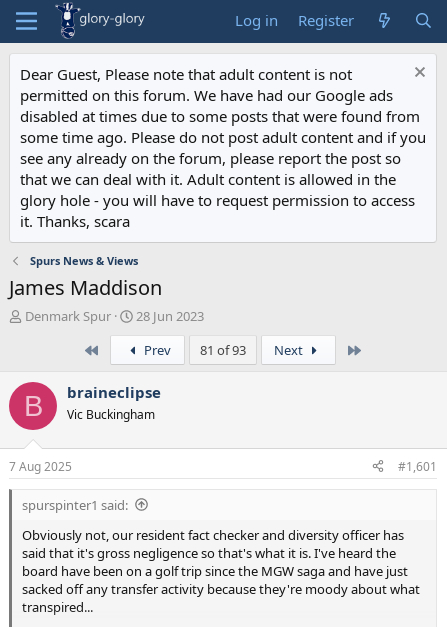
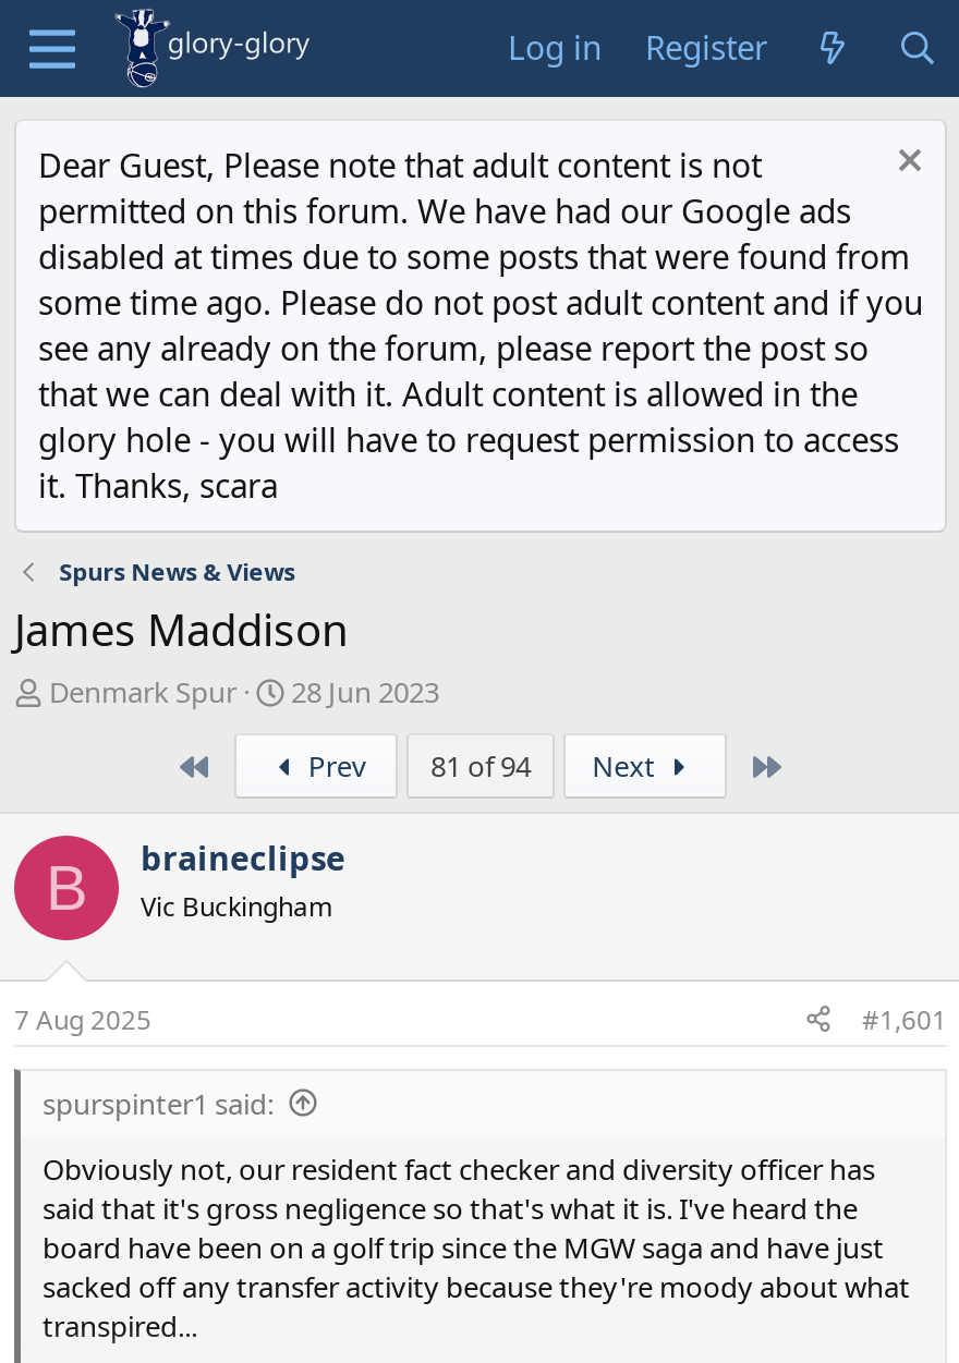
[200,341,246,359] 81 of 93 -> [430,746,531,786] 81 of 94

